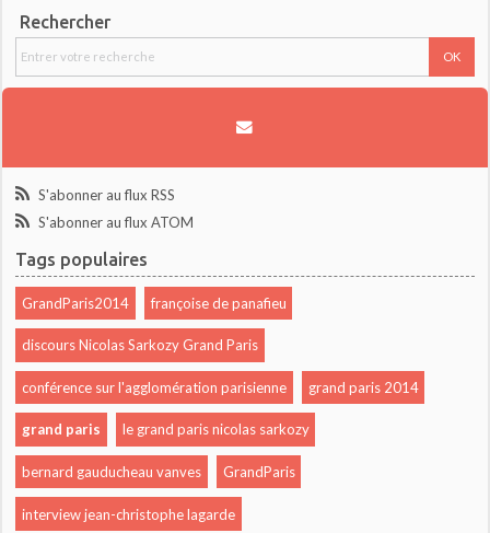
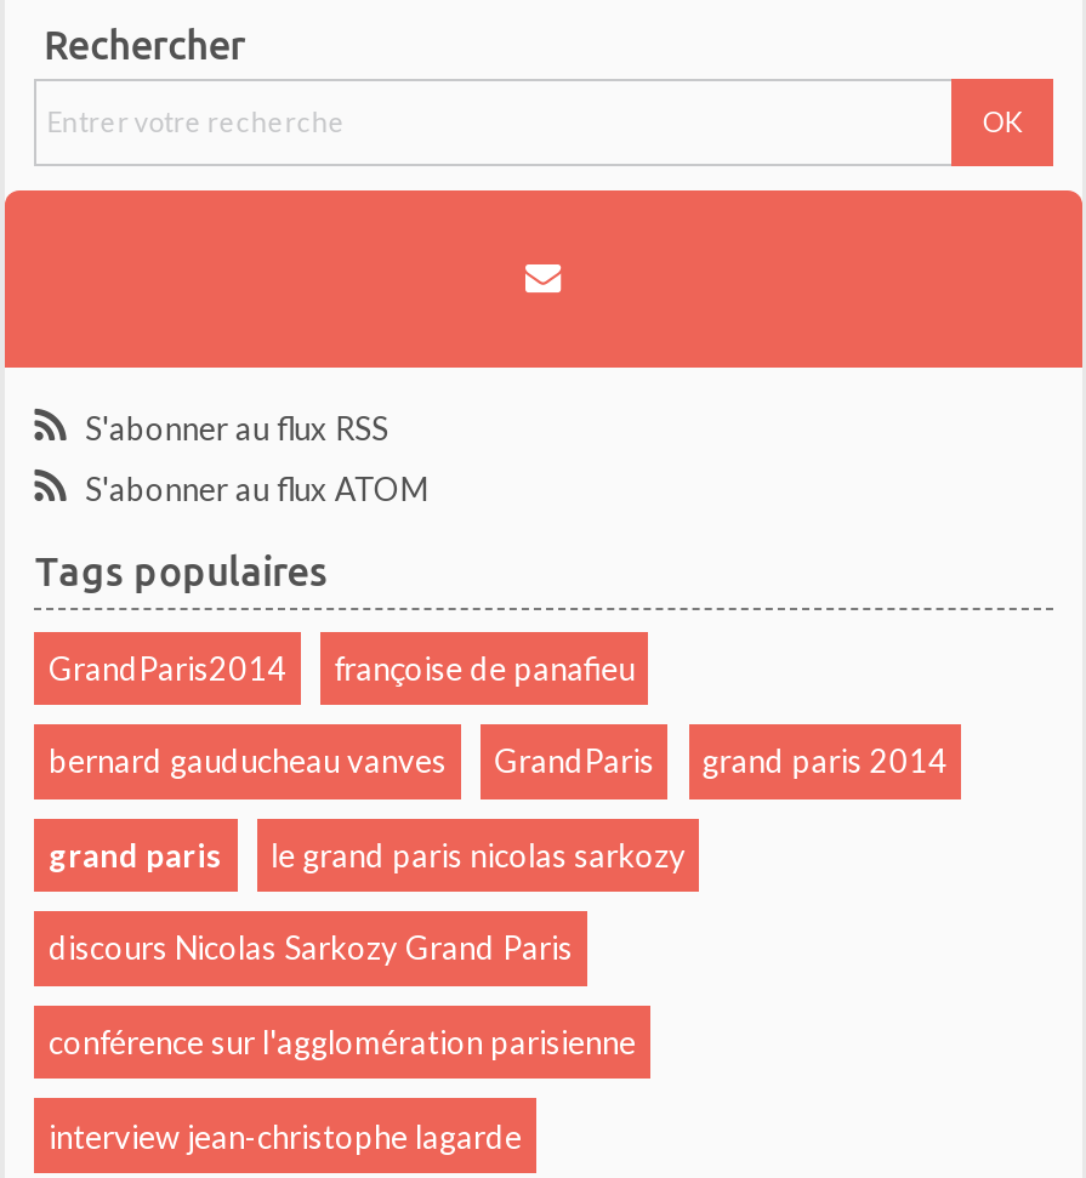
moved [22,336,287,396] -> [49,929,636,1062]: discours Nicolas Sarkozy Grand Paris | conférence sur l'agglomération parisienne
moved [22,379,418,438] -> [49,742,947,874]: grand paris 2014 | grand paris | le grand paris nicolas sarkozy
moved [22,463,295,480] -> [49,742,654,781]: bernard gauducheau vanves | GrandParis

